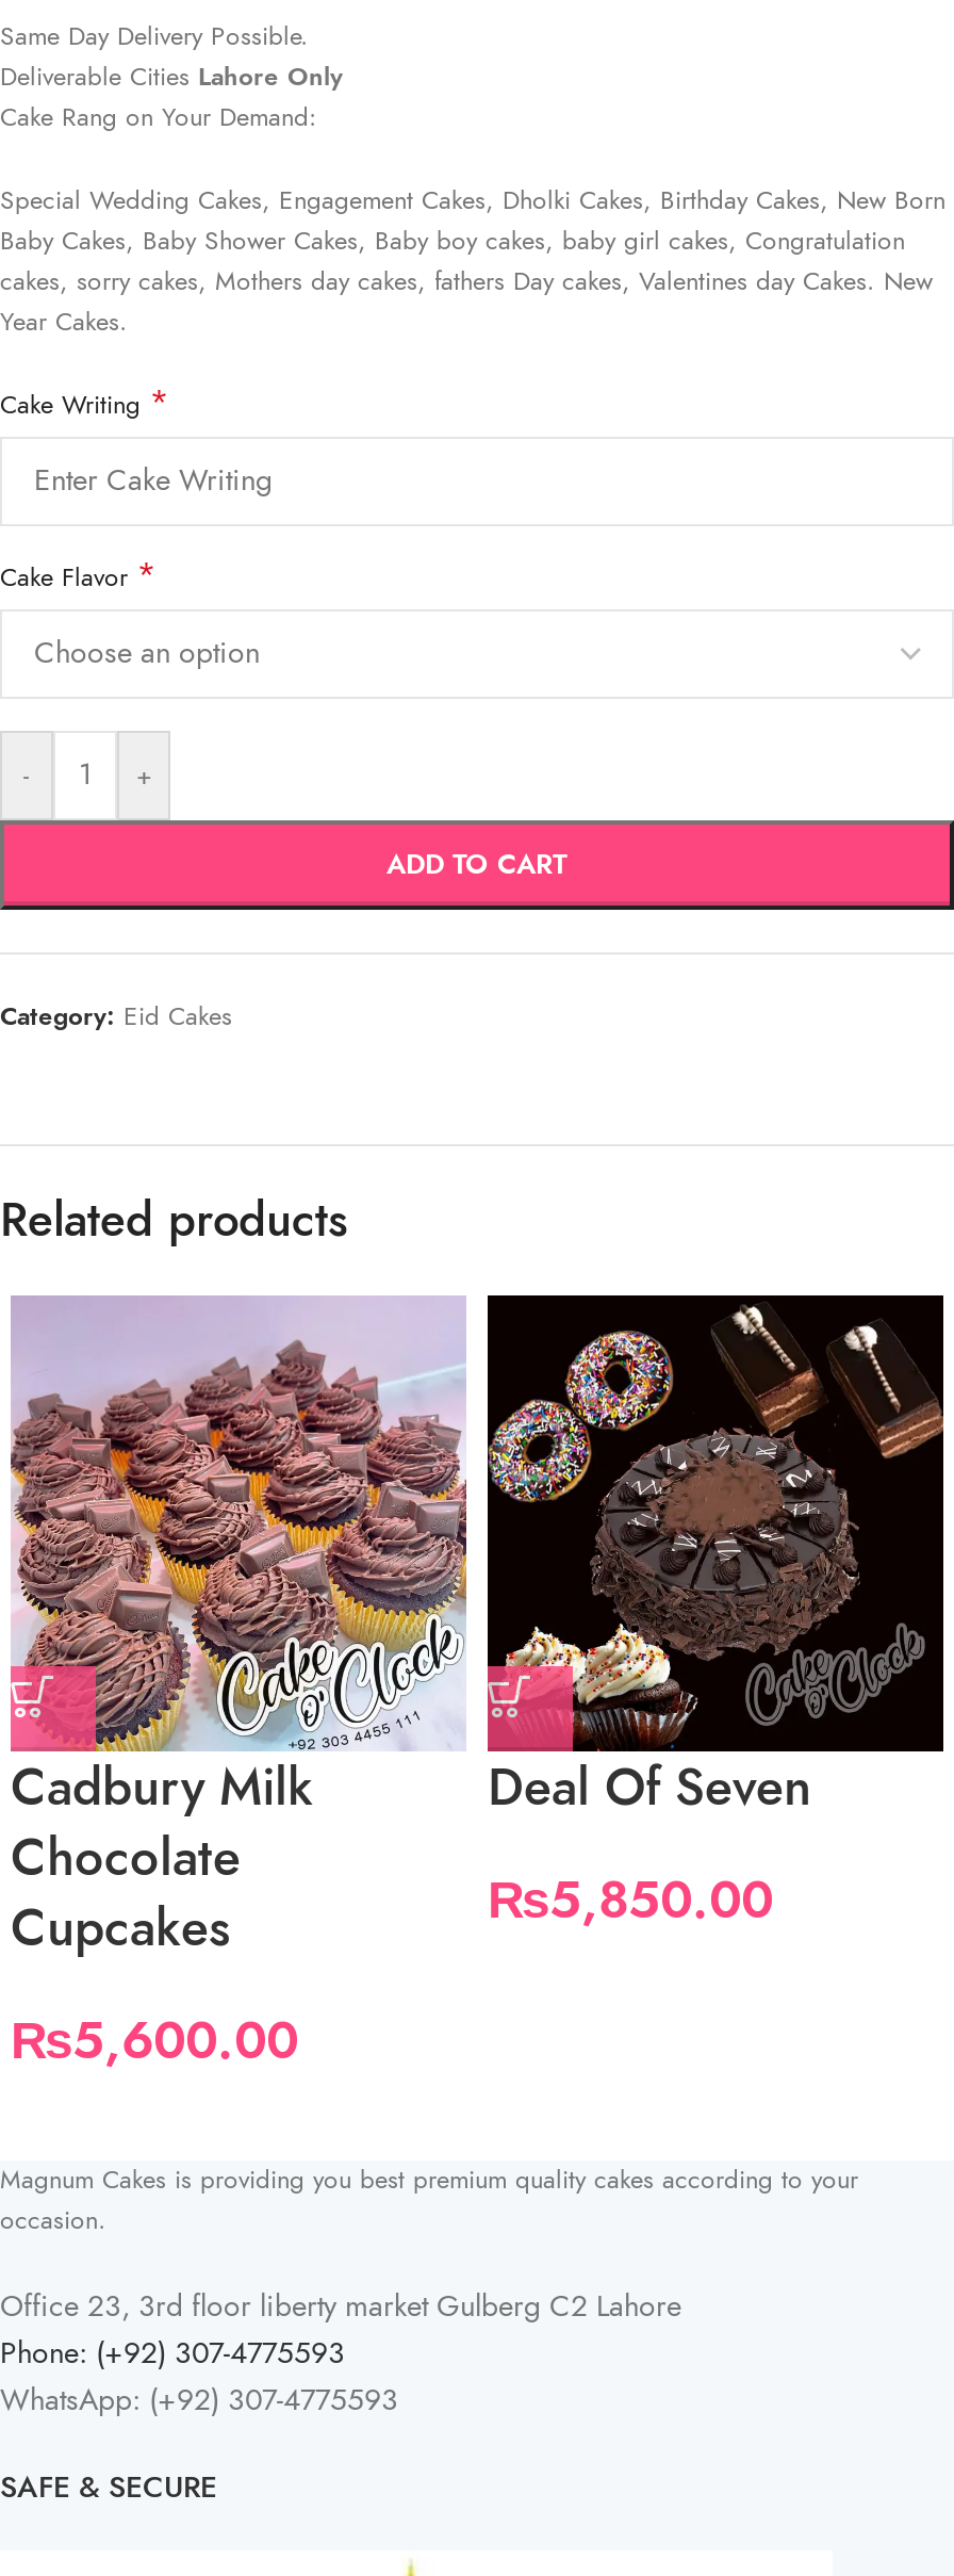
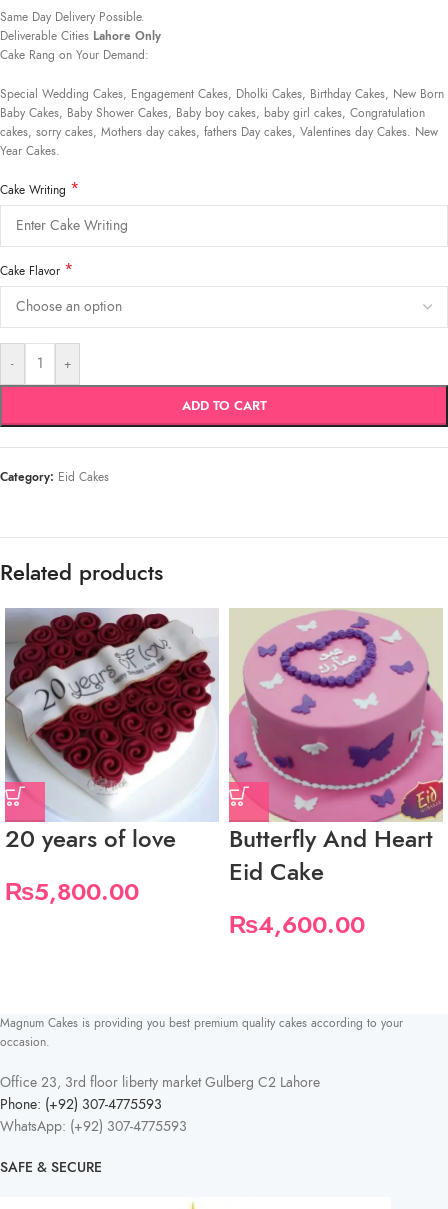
[11,1298,468,1962] [image] | Cadbury Milk | Chocolate | Cupcakes -> [4,610,219,855] [image] | 20 years of love
[486,1293,945,1822] [image] | Deal Of Seven -> [229,608,444,888] [image] | Butterfly And Heart | Eid Cake
[488,1864,773,1935] ₨5,850.00 -> [229,908,365,941] ₨4,600.00
[11,2005,298,2075] ₨5,600.00 -> [5,875,139,908] ₨5,800.00

